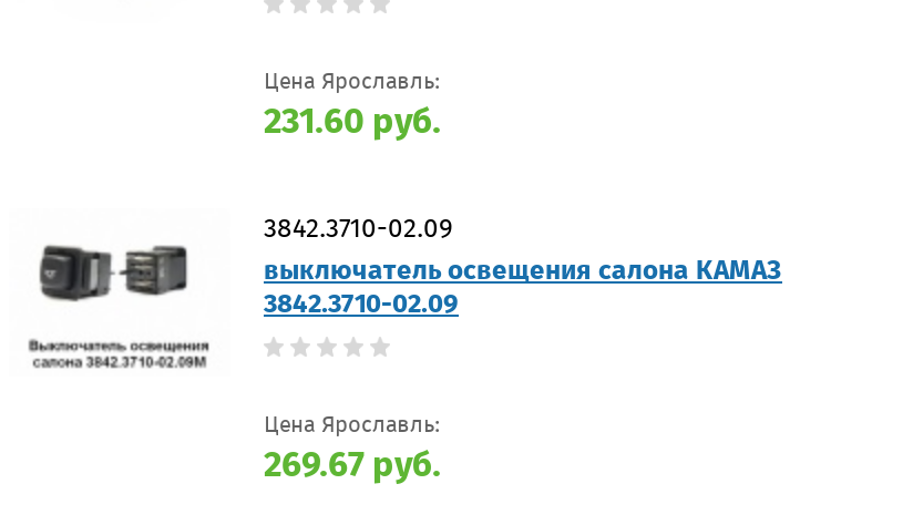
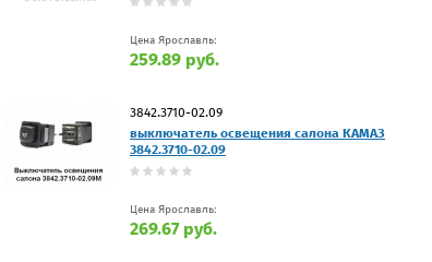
[264,101,441,143] 231.60 руб. -> [130,50,219,70] 259.89 руб.

